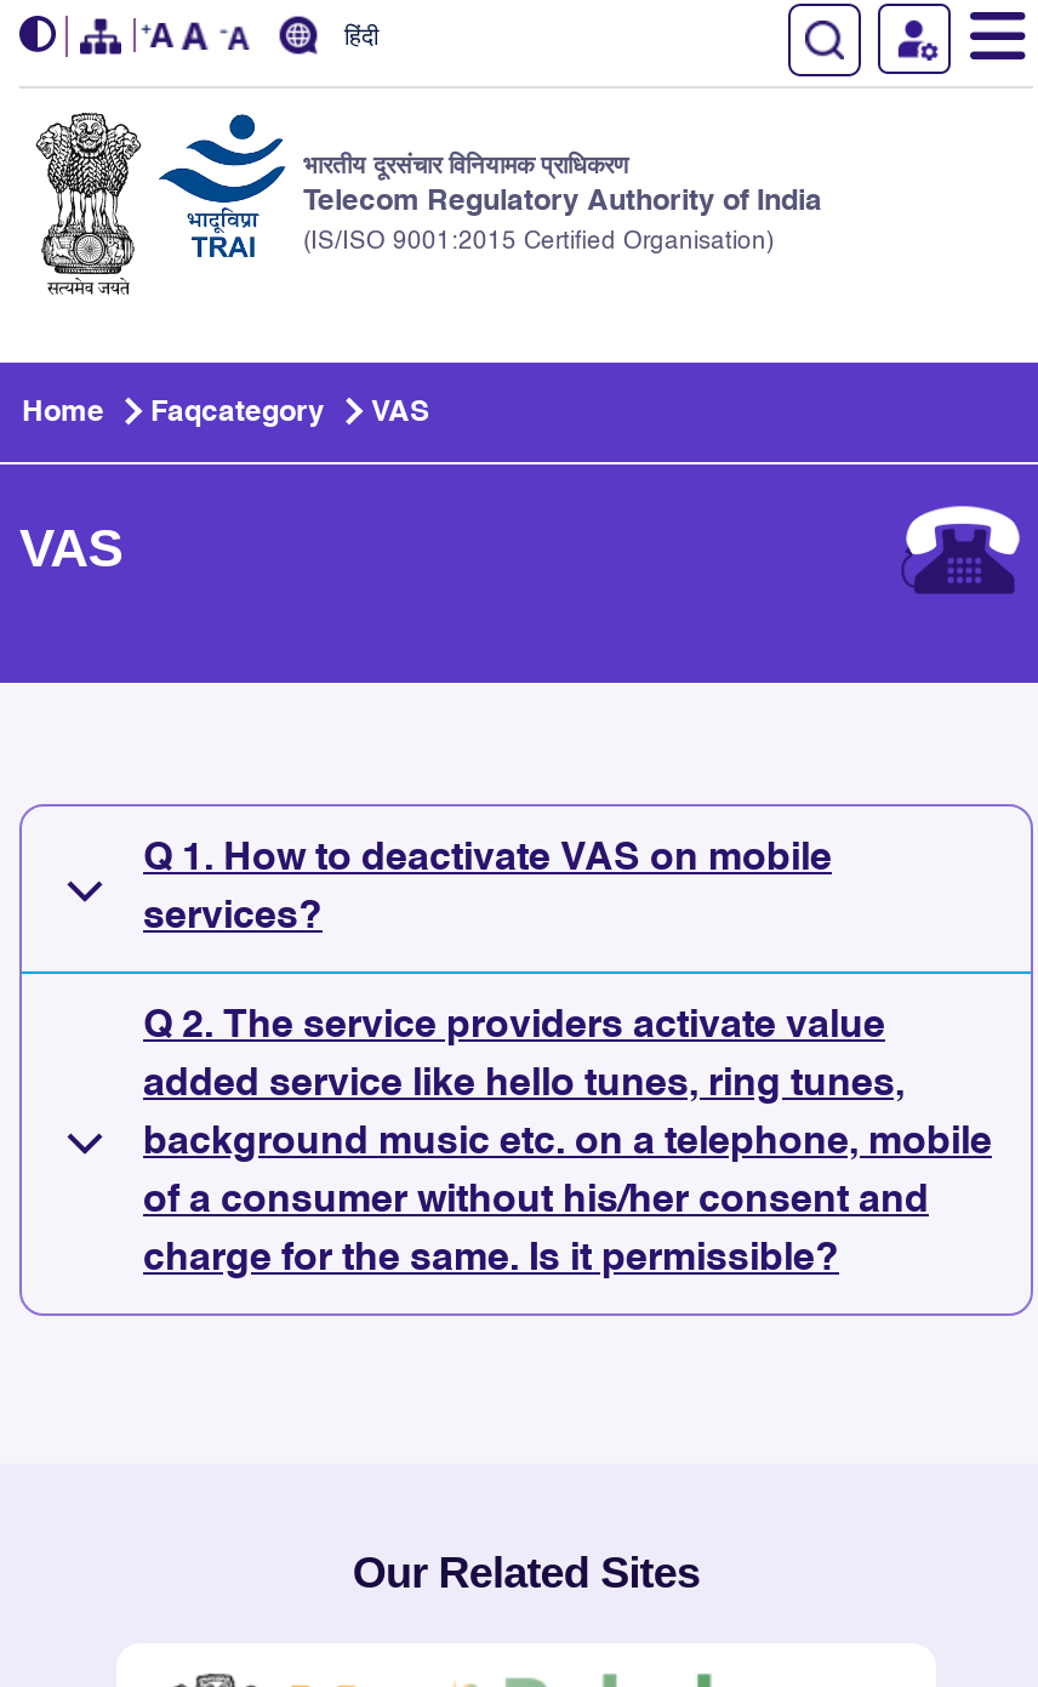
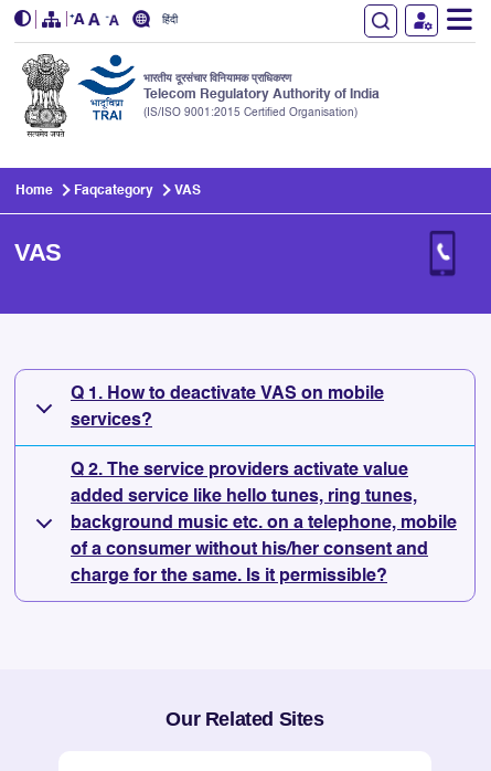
[900,501,1021,598] [image] -> [418,230,469,276] [image]

